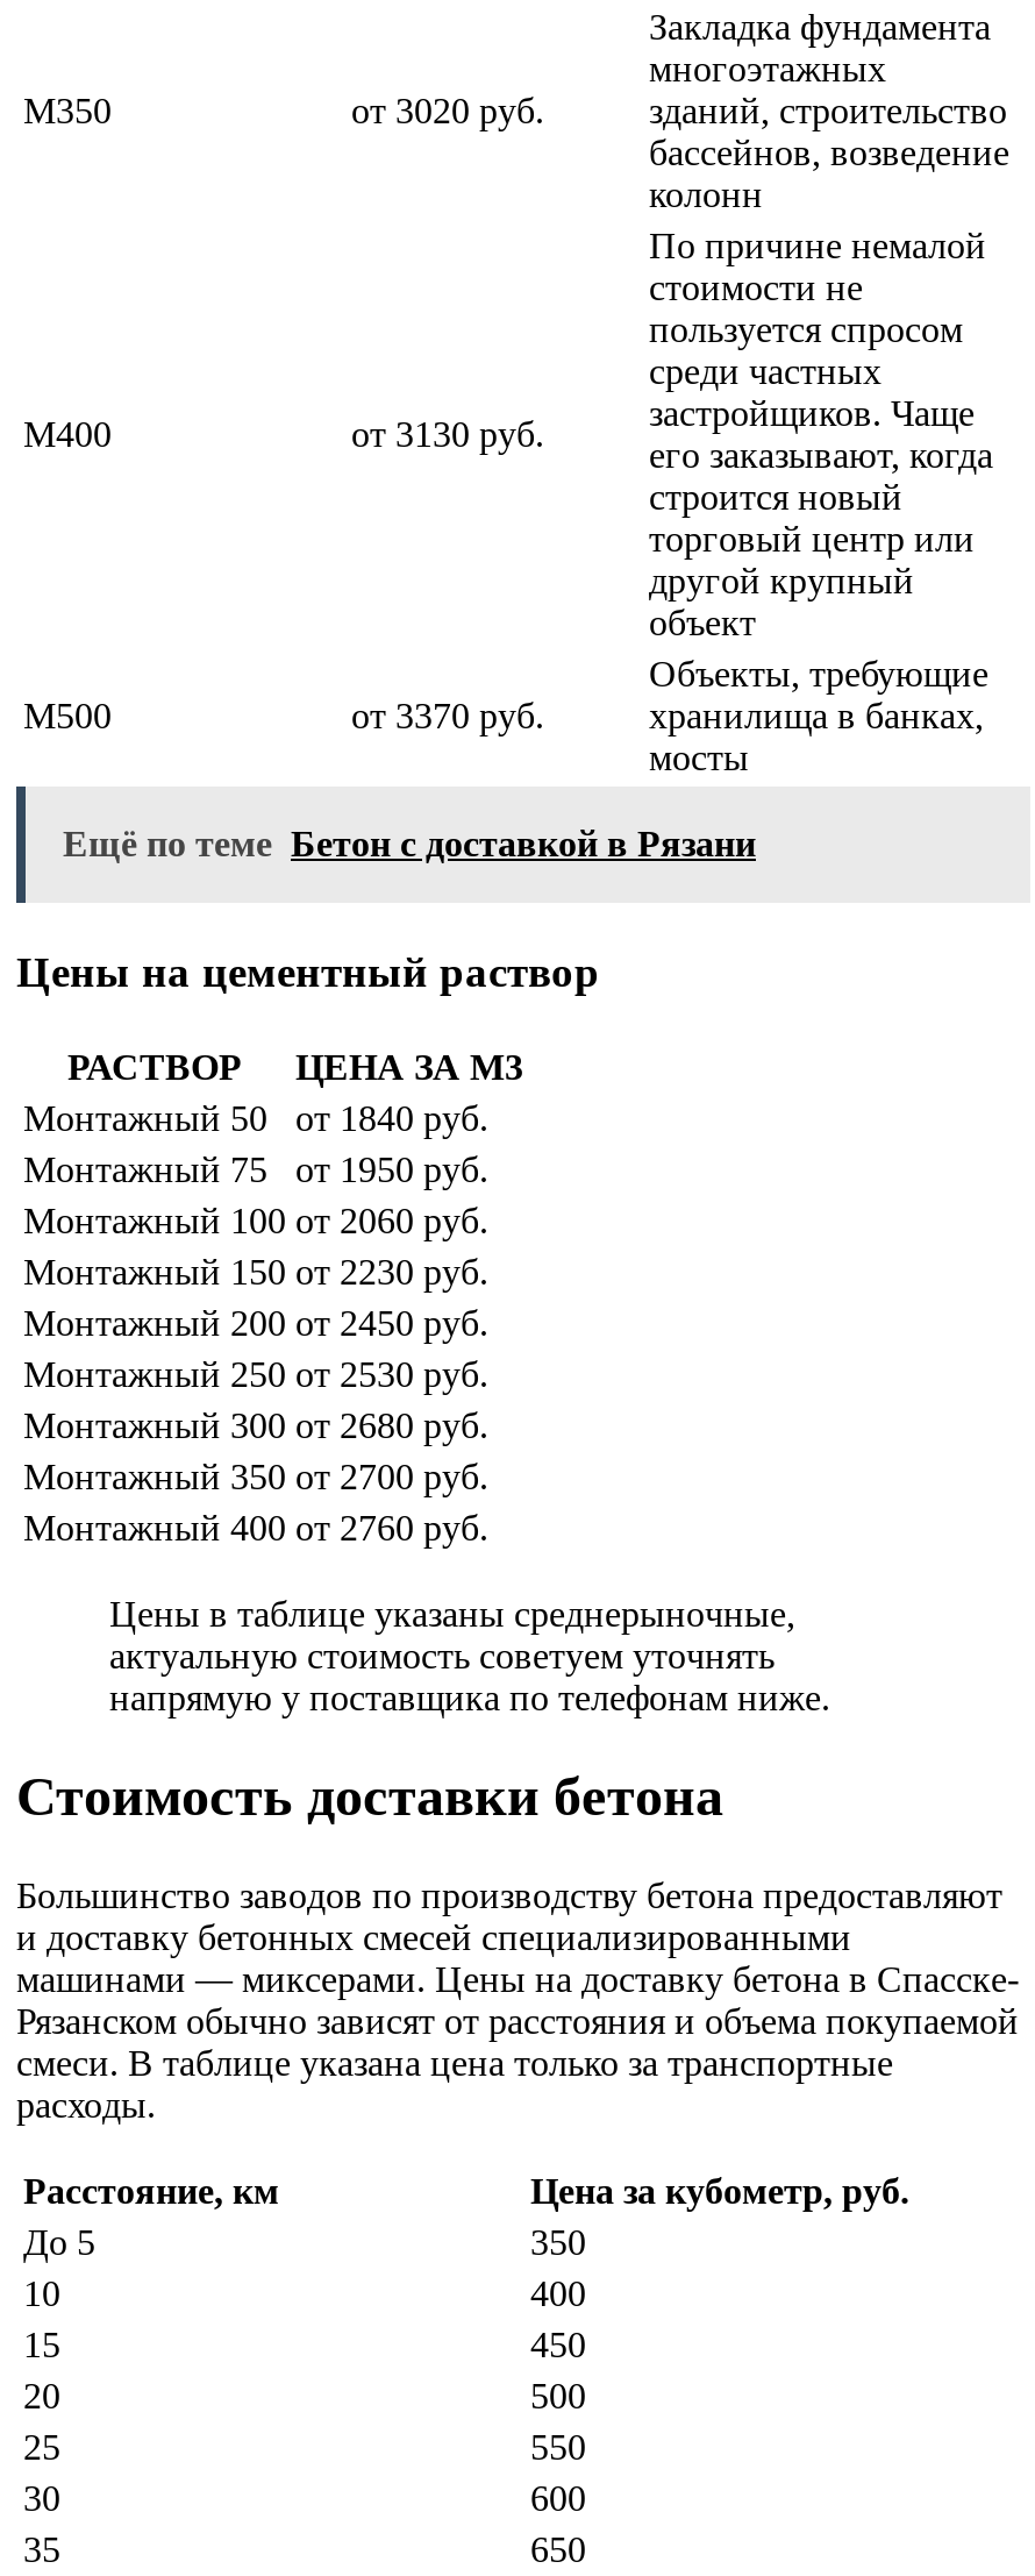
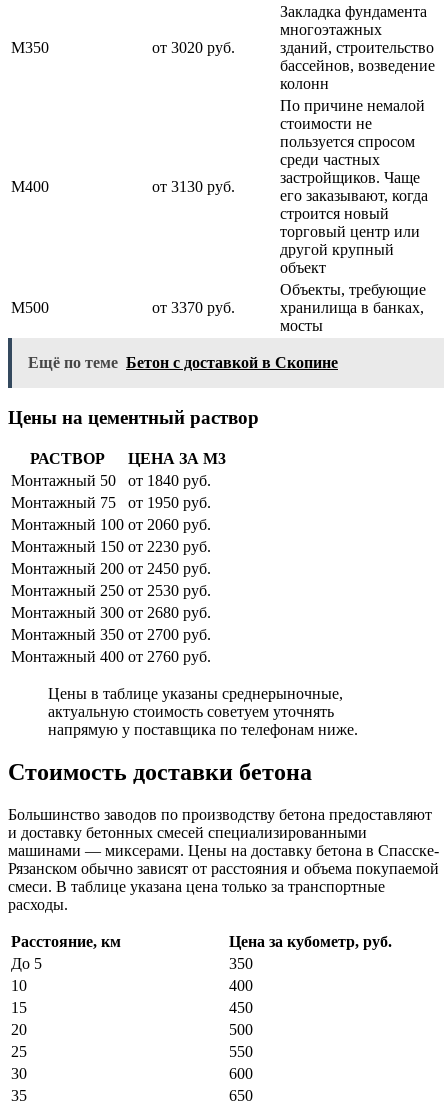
[63,824,756,863] Ещё по теме Бетон с доставкой в Рязани -> [28,354,338,371] Ещё по теме Бетон с доставкой в Скопине

